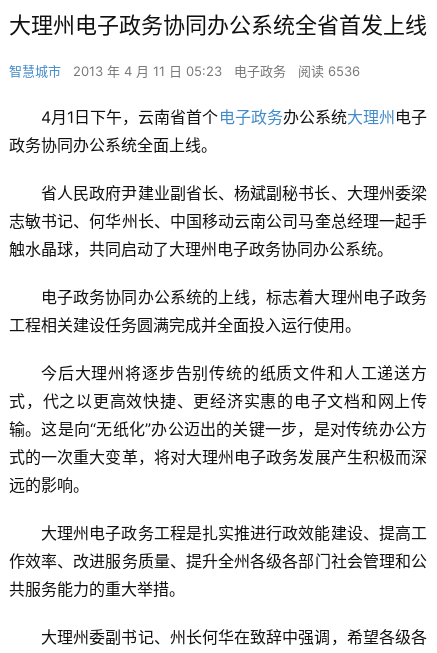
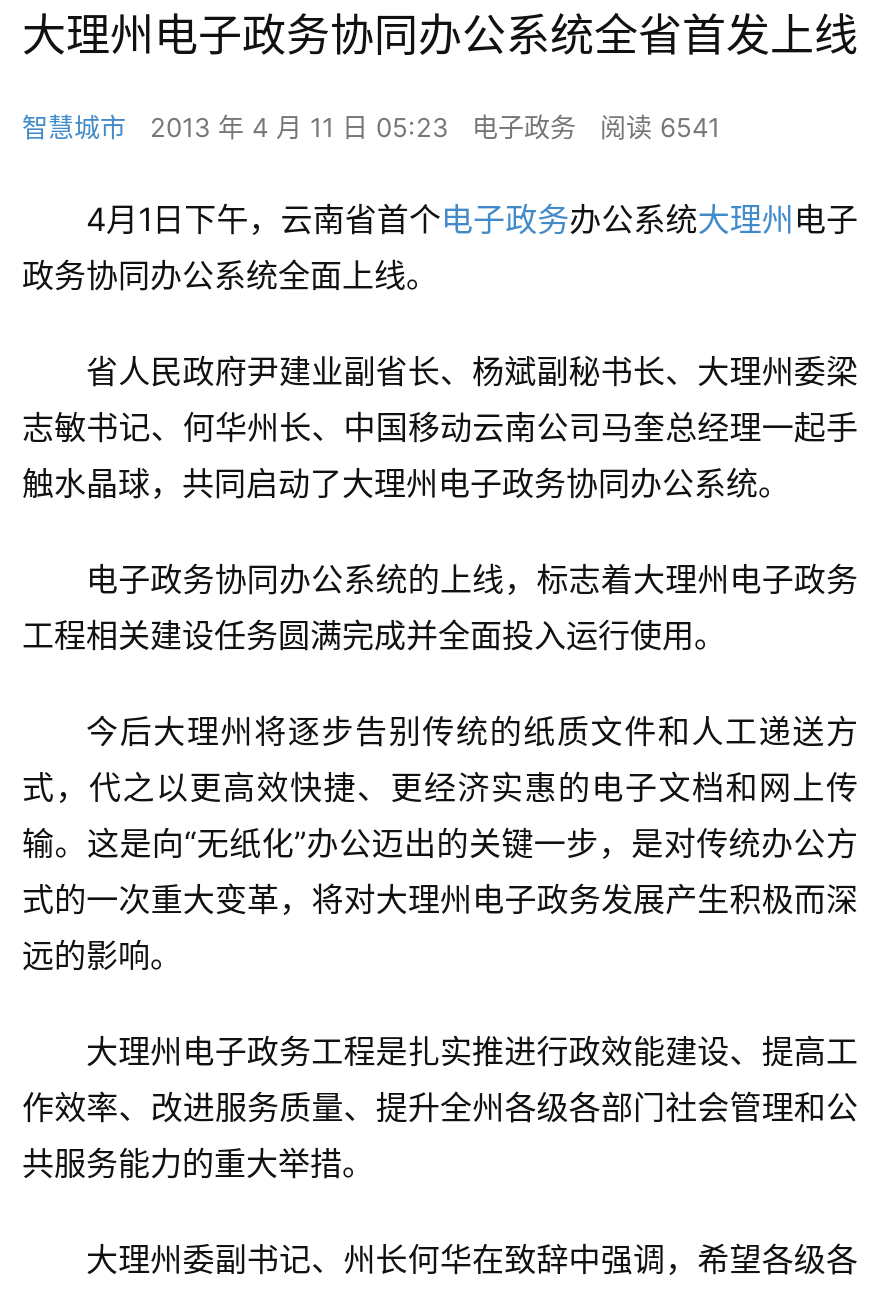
[9,63,360,79] 智慧城市 2013 年 4 月 11 日 05:23 电子政务 阅读 6536 -> [22,111,720,143] 智慧城市 2013 年 4 月 11 日 05:23 电子政务 阅读 6541

